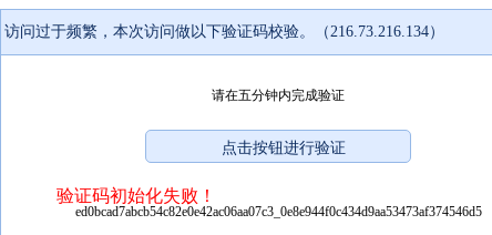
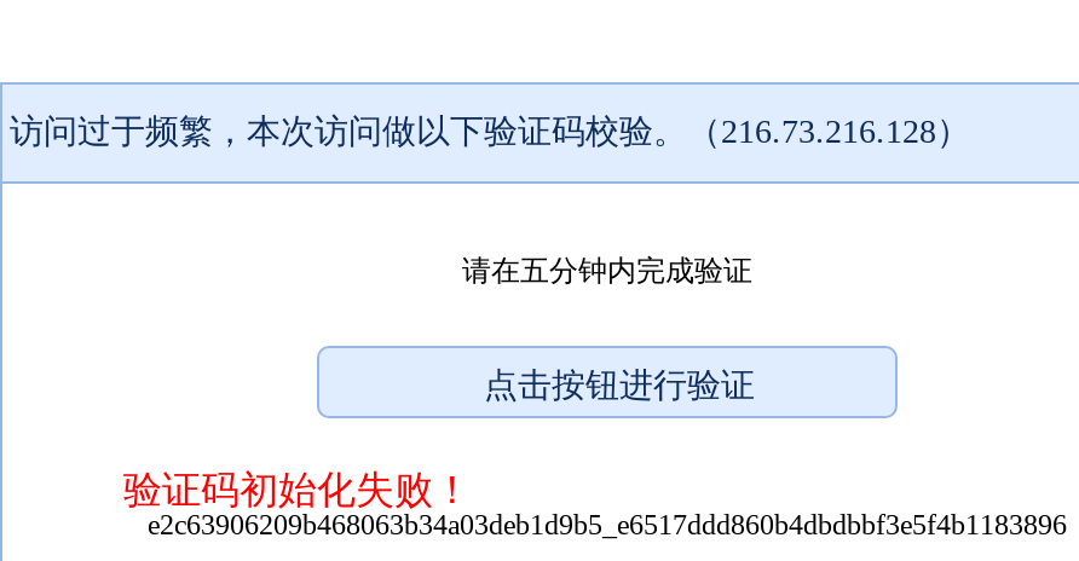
[4,23,444,40] 访问过于频繁，本次访问做以下验证码校验。（216.73.216.134） -> [10,113,970,149] 访问过于频繁，本次访问做以下验证码校验。（216.73.216.128）
[75,204,481,219] ed0bcad7abcb54c82e0e42ac06aa07c3_0e8e944f0c434d9aa53473af374546d5 -> [148,507,1067,541] e2c63906209b468063b34a03deb1d9b5_e6517ddd860b4dbdbbf3e5f4b1183896

